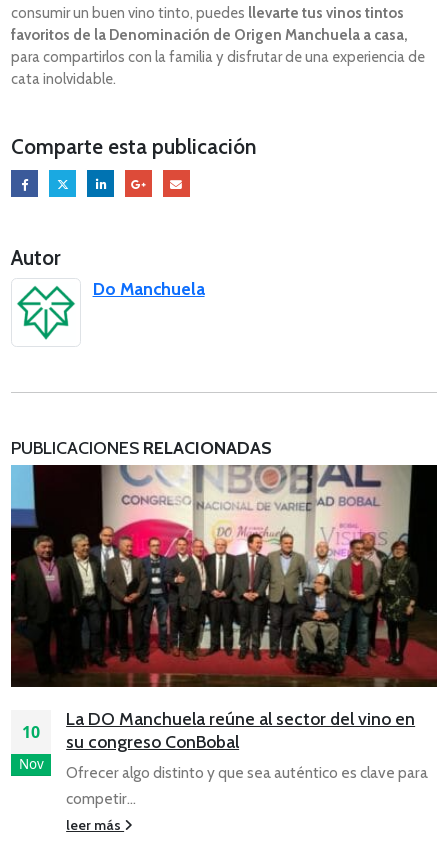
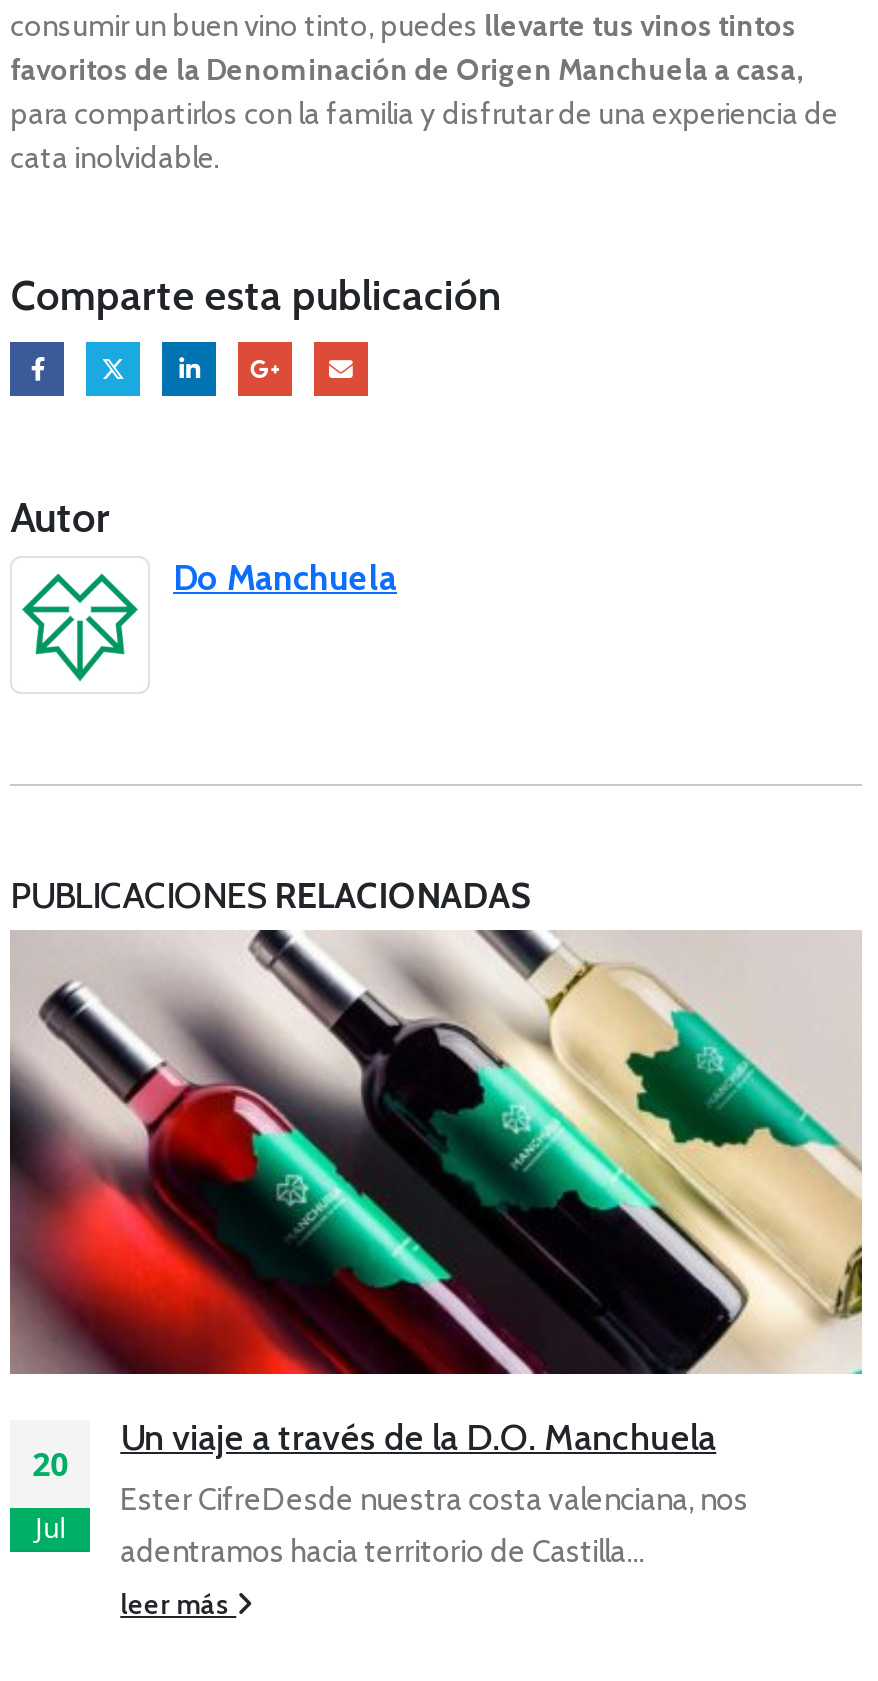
[10,464,438,752] [image] | La DO Manchuela reúne al sector del vino en | su congreso ConBobal -> [10,930,864,1458] [image] | Un viaje a través de la D.O. Manchuela
[22,721,40,743] 10 -> [32,1442,68,1486] 20
[19,755,44,773] Nov -> [35,1510,65,1546] Jul
[66,763,428,808] Ofrecer algo distinto y que sea auténtico es clave para | competir... -> [120,1480,748,1570] Ester CifreDesde nuestra costa valenciana, nos | adentramos hacia territorio de Castilla...

